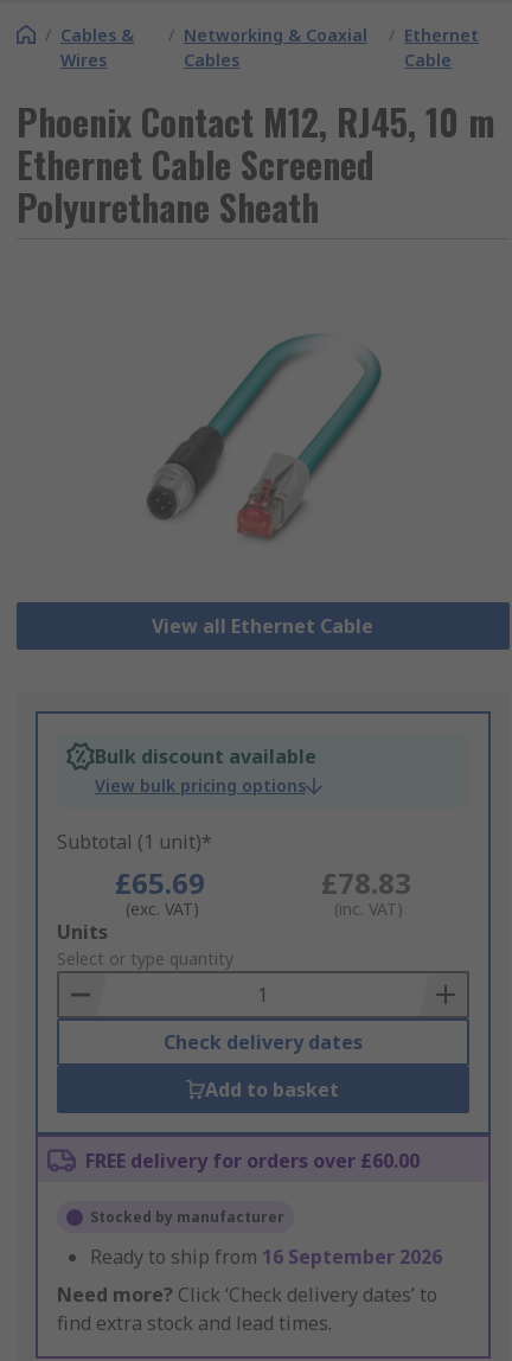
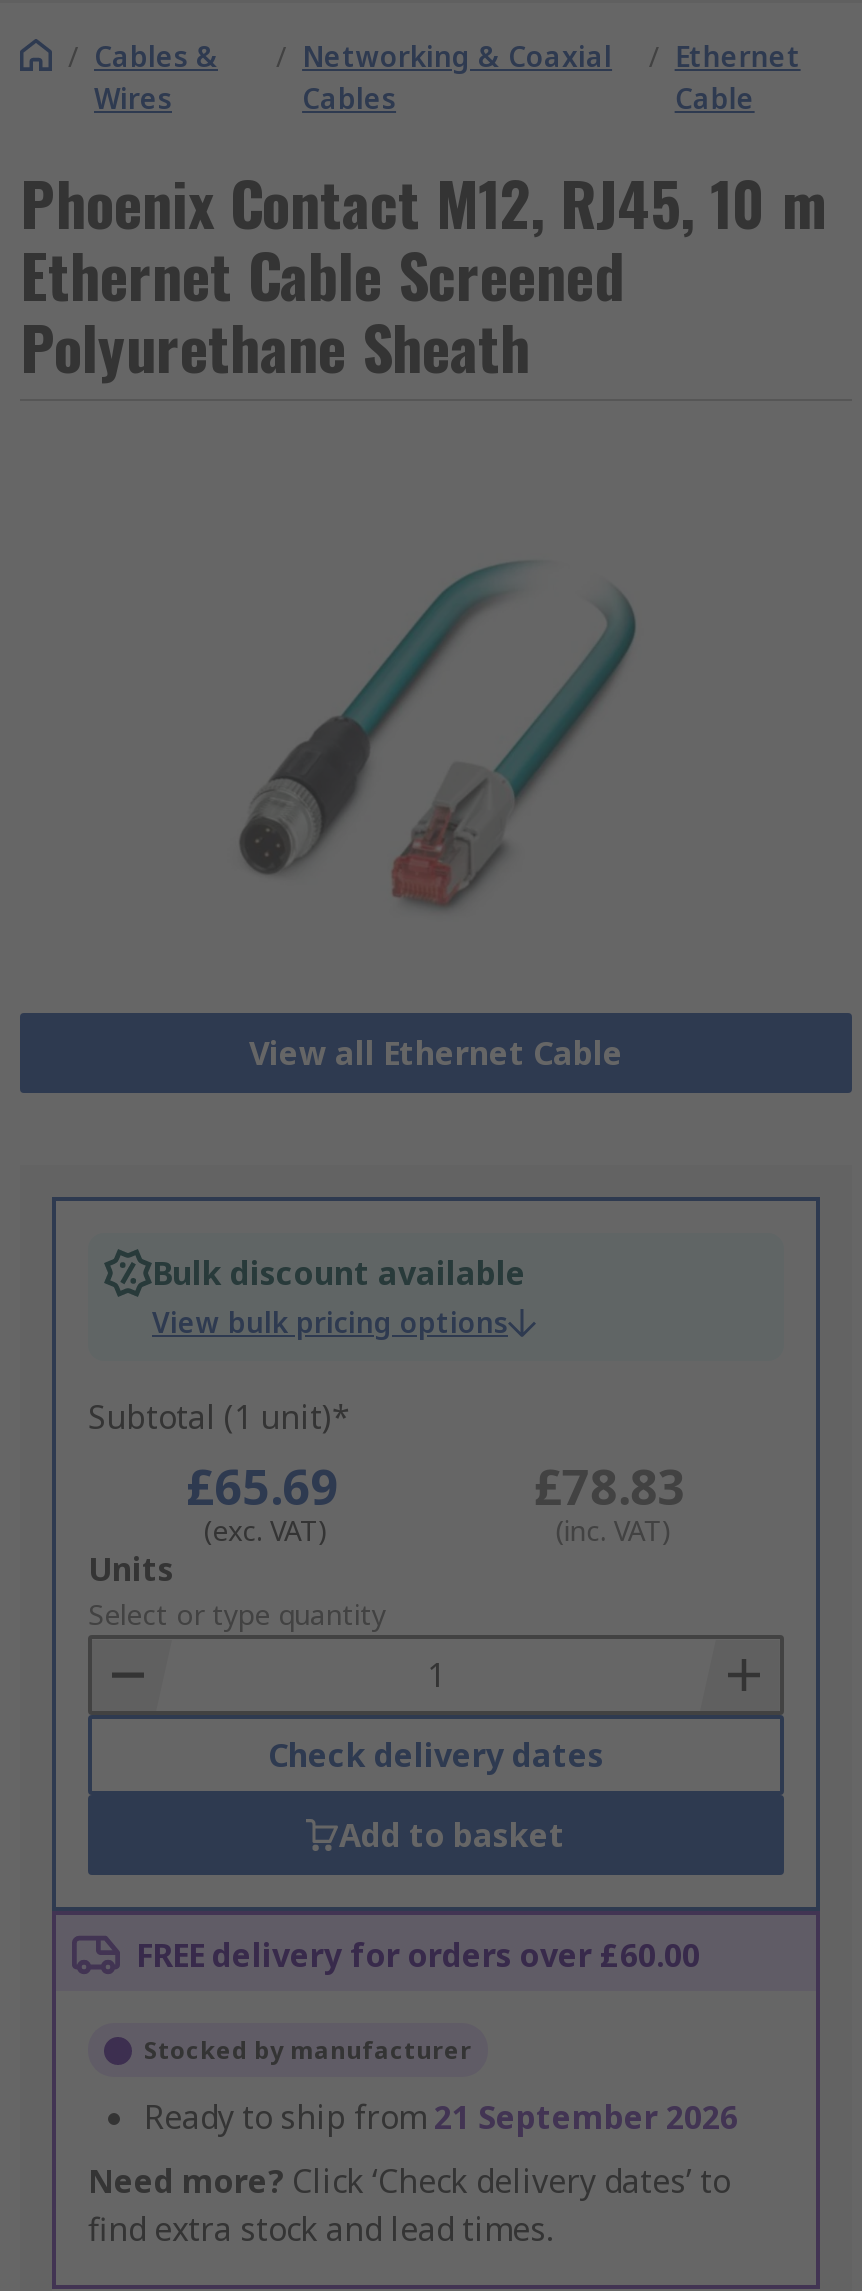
[90,1244,442,1270] Ready to ship from 16 September 2026 -> [144,2096,738,2140] Ready to ship from 21 September 2026

